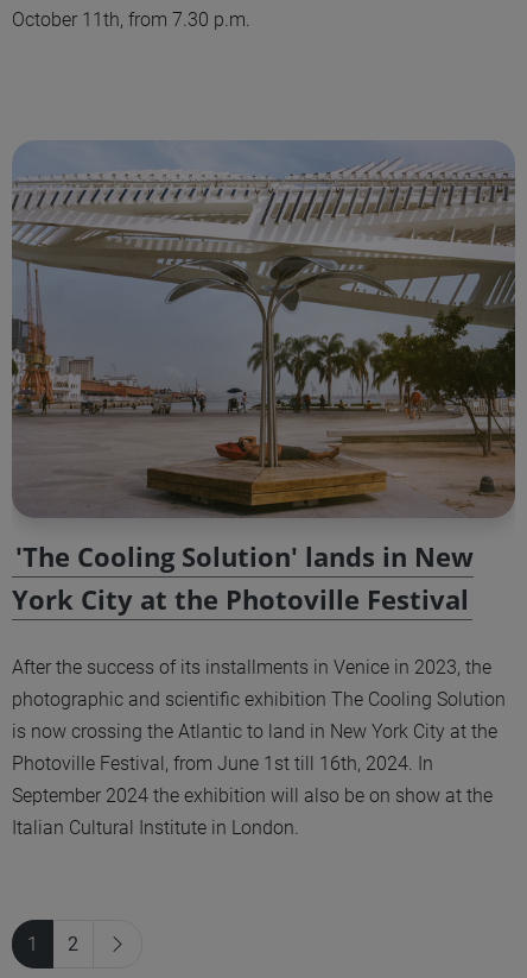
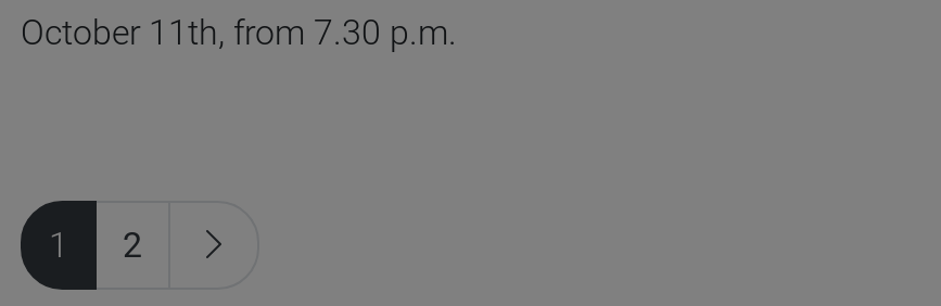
[11,140,516,838] [image] | 'The Cooling Solution' lands in New | York City at the Photoville Festival | After the success of its installments in Venice in 2023, the | photographic and scientific exhibition The Cooling Solution | is now crossing the Atlantic to land in New York City at the | Photoville Festival, from June 1st till 16th, 2024. In | September 2024 the exhibition will also be on show at the | Italian Cultural Institute in London. -> none

